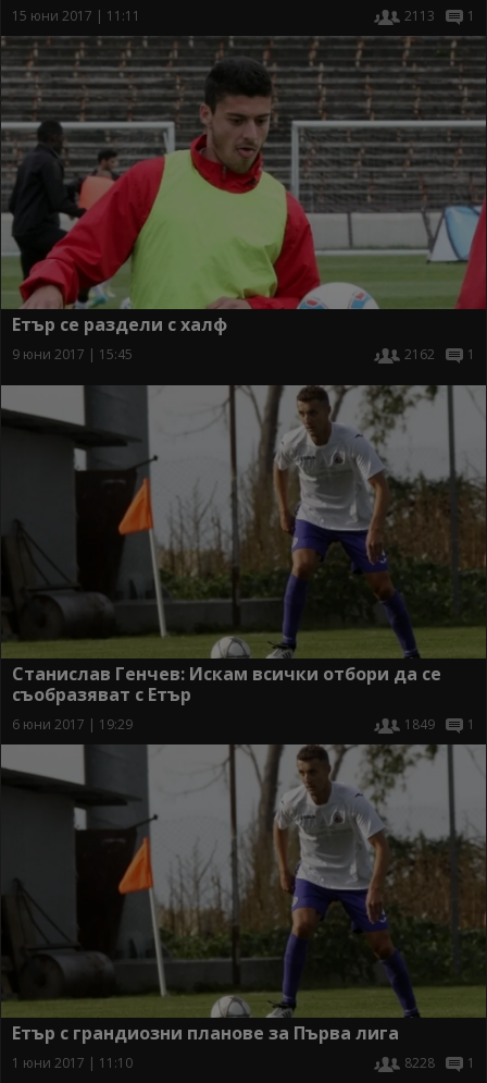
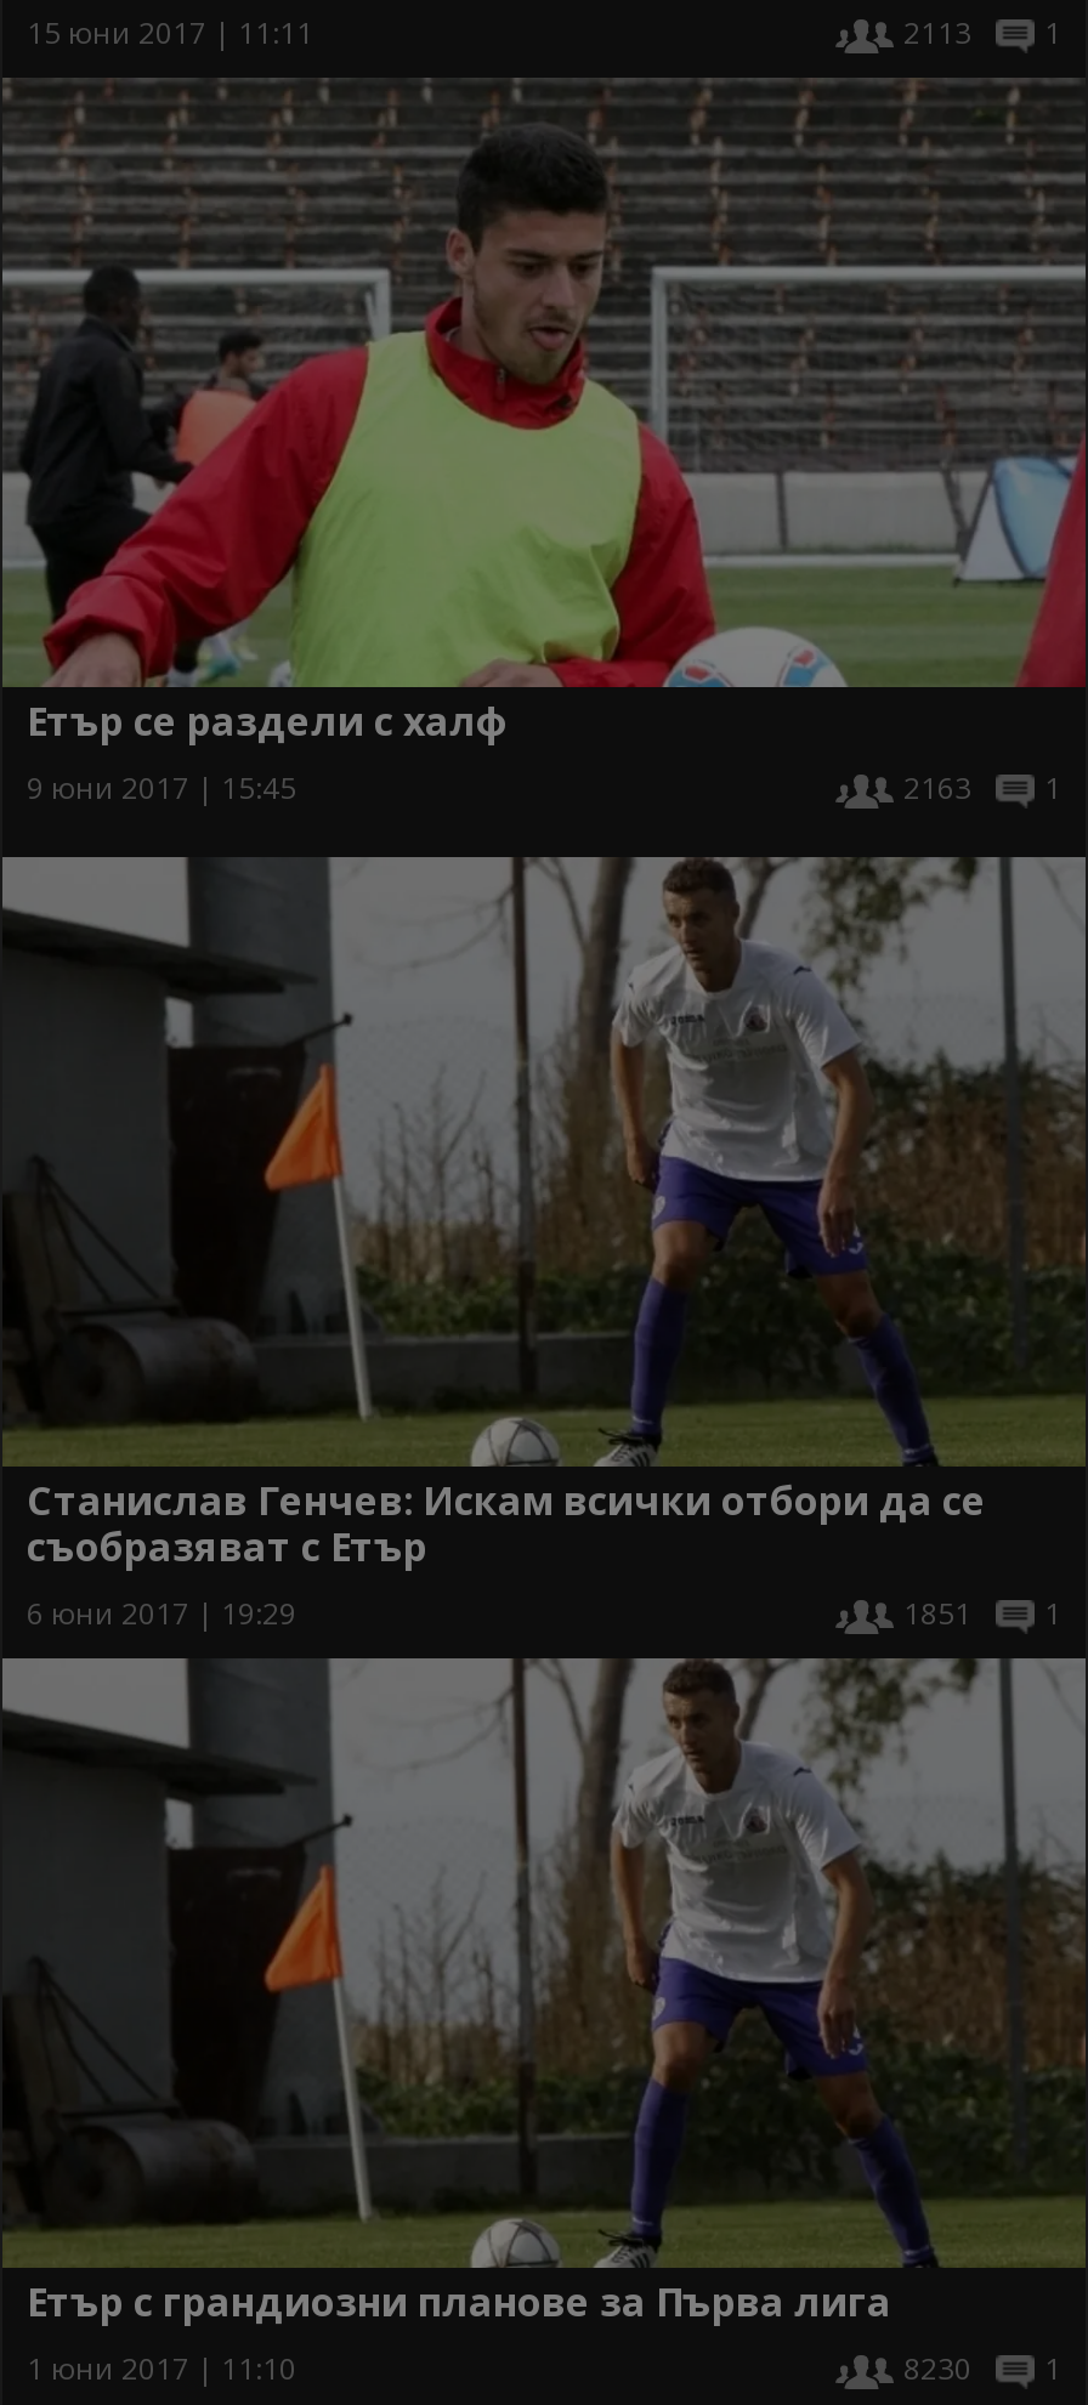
[404,345,475,364] 2162 1 -> [903,768,1061,809] 2163 1
[404,715,475,734] 1849 1 -> [903,1594,1061,1635] 1851 1
[404,1054,475,1073] 8228 1 -> [903,2349,1061,2390] 8230 1

